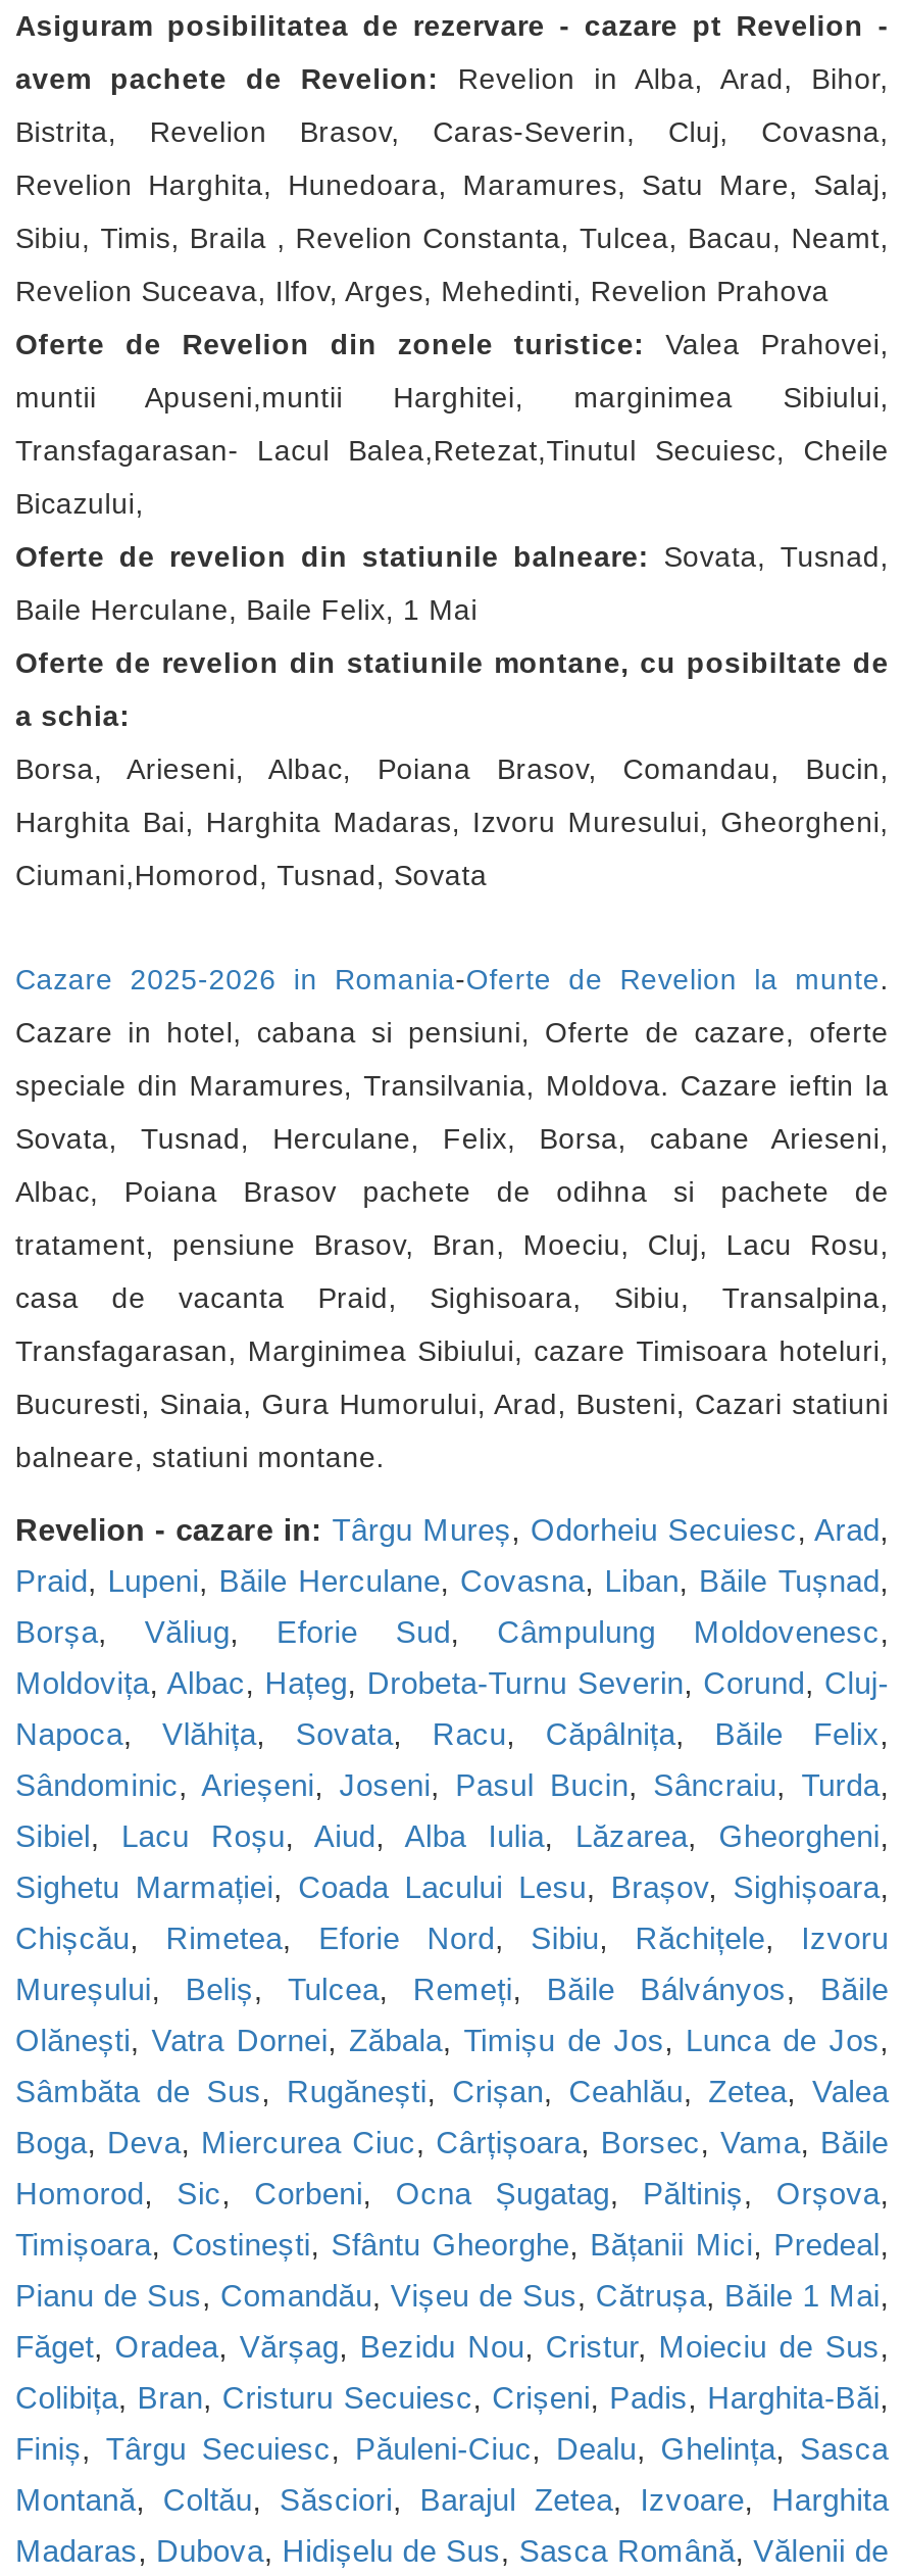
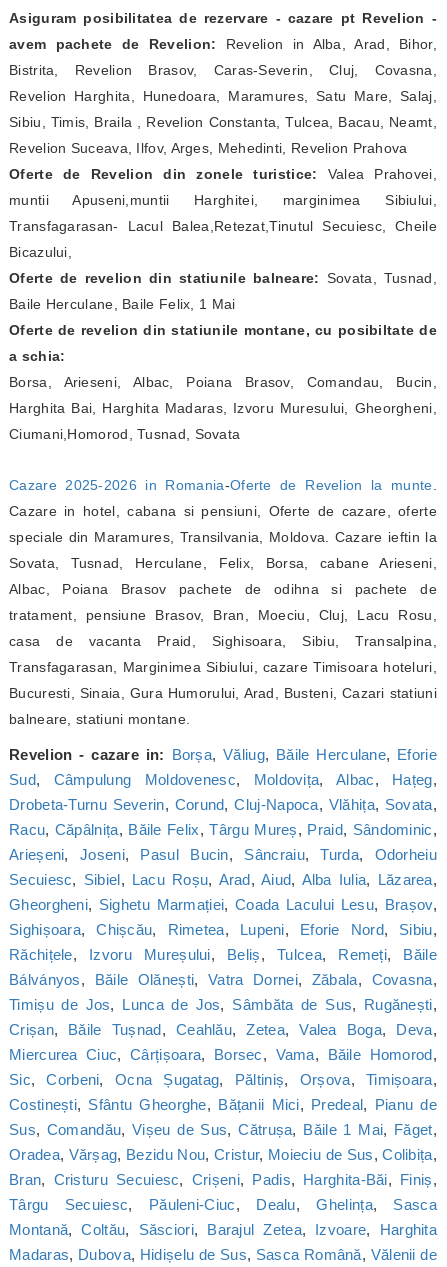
[15,1512,889,1547] Revelion - cazare in: Târgu Mureș, Odorheiu Secuiesc, Arad, -> [9,746,437,763] Revelion - cazare in: Borșa, Văliug, Băile Herculane, Eforie
[15,1563,889,1598] Praid, Lupeni, Băile Herculane, Covasna, Liban, Băile Tușnad, -> [9,771,437,788] Sud, Câmpulung Moldovenesc, Moldovița, Albac, Hațeg,
[15,1614,889,1649] Borșa, Văliug, Eforie Sud, Câmpulung Moldovenesc, -> [9,796,437,813] Drobeta-Turnu Severin, Corund, Cluj-Napoca, Vlăhița, Sovata,
[15,1665,889,1700] Moldovița, Albac, Hațeg, Drobeta-Turnu Severin, Corund, Cluj- -> [9,821,437,838] Racu, Căpâlnița, Băile Felix, Târgu Mureș, Praid, Sândominic,
[15,1716,889,1751] Napoca, Vlăhița, Sovata, Racu, Căpâlnița, Băile Felix, -> [9,846,437,863] Arieșeni, Joseni, Pasul Bucin, Sâncraiu, Turda, Odorheiu
[15,1767,889,1802] Sândominic, Arieșeni, Joseni, Pasul Bucin, Sâncraiu, Turda, -> [9,871,437,888] Secuiesc, Sibiel, Lacu Roșu, Arad, Aiud, Alba Iulia, Lăzarea,
[15,1818,889,1853] Sibiel, Lacu Roșu, Aiud, Alba Iulia, Lăzarea, Gheorgheni, -> [9,896,437,913] Gheorgheni, Sighetu Marmației, Coada Lacului Lesu, Brașov,
[15,1869,889,1904] Sighetu Marmației, Coada Lacului Lesu, Brașov, Sighișoara, -> [9,921,437,938] Sighișoara, Chișcău, Rimetea, Lupeni, Eforie Nord, Sibiu,
[15,1921,889,1955] Chișcău, Rimetea, Eforie Nord, Sibiu, Răchițele, Izvoru -> [9,946,437,963] Răchițele, Izvoru Mureșului, Beliș, Tulcea, Remeți, Băile
[15,1972,889,2006] Mureșului, Beliș, Tulcea, Remeți, Băile Bálványos, Băile -> [9,971,437,988] Bálványos, Băile Olănești, Vatra Dornei, Zăbala, Covasna,
[15,2023,889,2057] Olănești, Vatra Dornei, Zăbala, Timișu de Jos, Lunca de Jos, -> [9,996,437,1013] Timișu de Jos, Lunca de Jos, Sâmbăta de Sus, Rugănești,
[15,2074,889,2108] Sâmbăta de Sus, Rugănești, Crișan, Ceahlău, Zetea, Valea -> [9,1021,437,1038] Crișan, Băile Tușnad, Ceahlău, Zetea, Valea Boga, Deva,
[15,2125,889,2159] Boga, Deva, Miercurea Ciuc, Cârțișoara, Borsec, Vama, Băile -> [9,1046,437,1063] Miercurea Ciuc, Cârțișoara, Borsec, Vama, Băile Homorod,
[15,2176,889,2210] Homorod, Sic, Corbeni, Ocna Șugatag, Păltiniș, Orșova, -> [9,1071,437,1088] Sic, Corbeni, Ocna Șugatag, Păltiniș, Orșova, Timișoara,
[15,2227,889,2262] Timișoara, Costinești, Sfântu Gheorghe, Bățanii Mici, Predeal, -> [9,1096,437,1113] Costinești, Sfântu Gheorghe, Bățanii Mici, Predeal, Pianu de
[15,2278,889,2313] Pianu de Sus, Comandău, Vișeu de Sus, Cătrușa, Băile 1 Mai, -> [9,1121,437,1138] Sus, Comandău, Vișeu de Sus, Cătrușa, Băile 1 Mai, Făget,
[15,2329,889,2364] Făget, Oradea, Vărșag, Bezidu Nou, Cristur, Moieciu de Sus, -> [9,1146,437,1163] Oradea, Vărșag, Bezidu Nou, Cristur, Moieciu de Sus, Colibița,
[15,2380,889,2415] Colibița, Bran, Cristuru Secuiesc, Crișeni, Padis, Harghita-Băi, -> [9,1171,437,1188] Bran, Cristuru Secuiesc, Crișeni, Padis, Harghita-Băi, Finiș,
[15,2431,889,2466] Finiș, Târgu Secuiesc, Păuleni-Ciuc, Dealu, Ghelința, Sasca -> [9,1196,437,1213] Târgu Secuiesc, Păuleni-Ciuc, Dealu, Ghelința, Sasca

